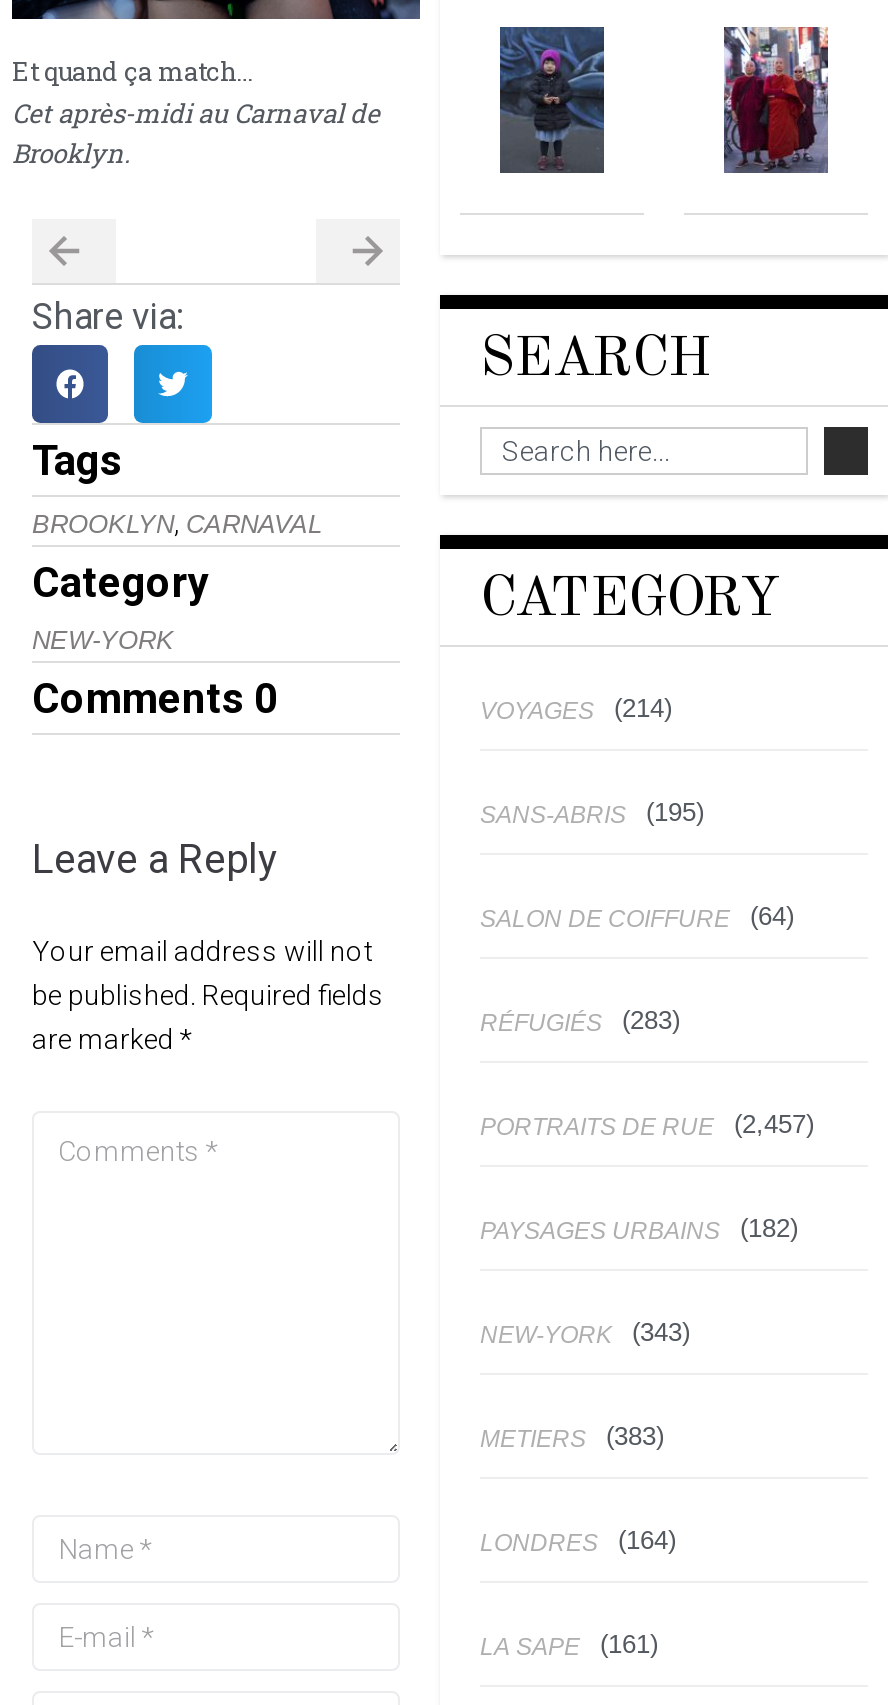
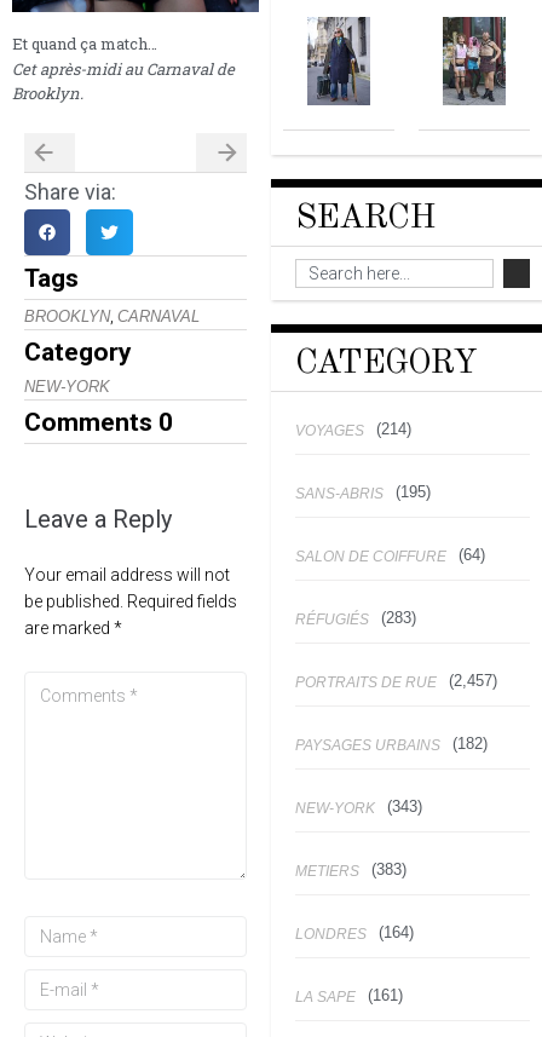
[498,26,606,170] [image] -> [307,16,370,104] [image]
[724,26,830,172] [image] -> [442,16,507,104] [image]

